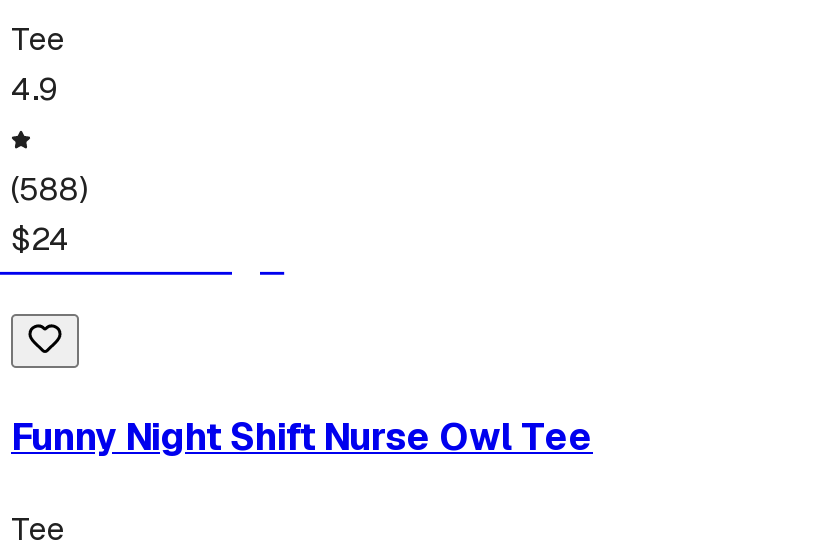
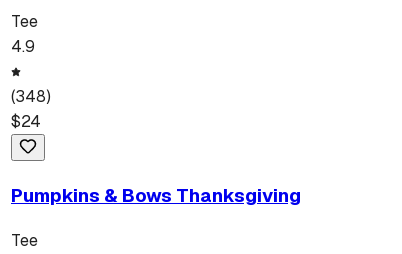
[11,169,89,211] (588) -> [11,86,51,107] (348)
[11,412,593,462] Funny Night Shift Nurse Owl Tee -> [11,183,301,208] Pumpkins & Bows Thanksgiving

